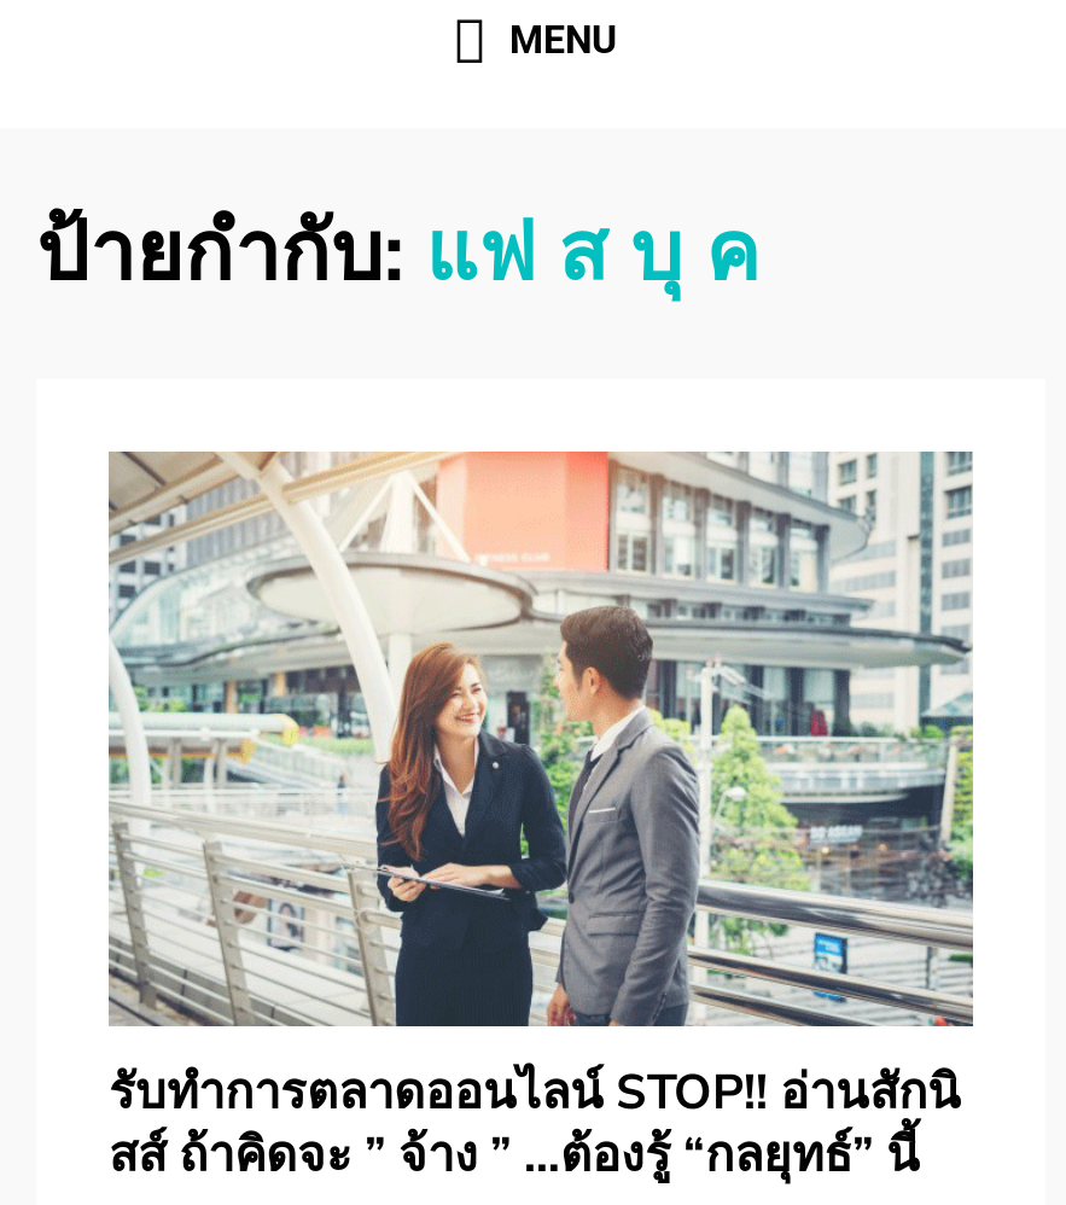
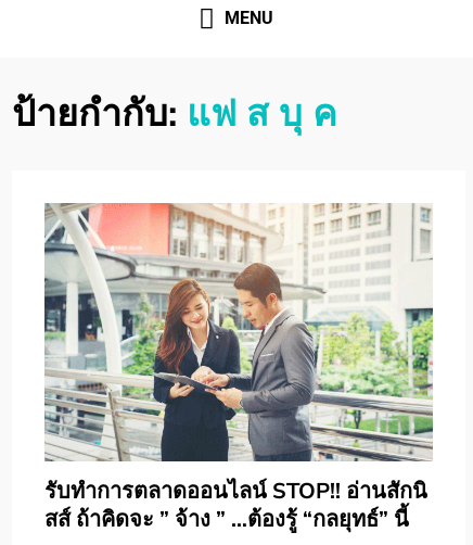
[106,449,975,1029] [image] -> [43,203,433,462] [image]

